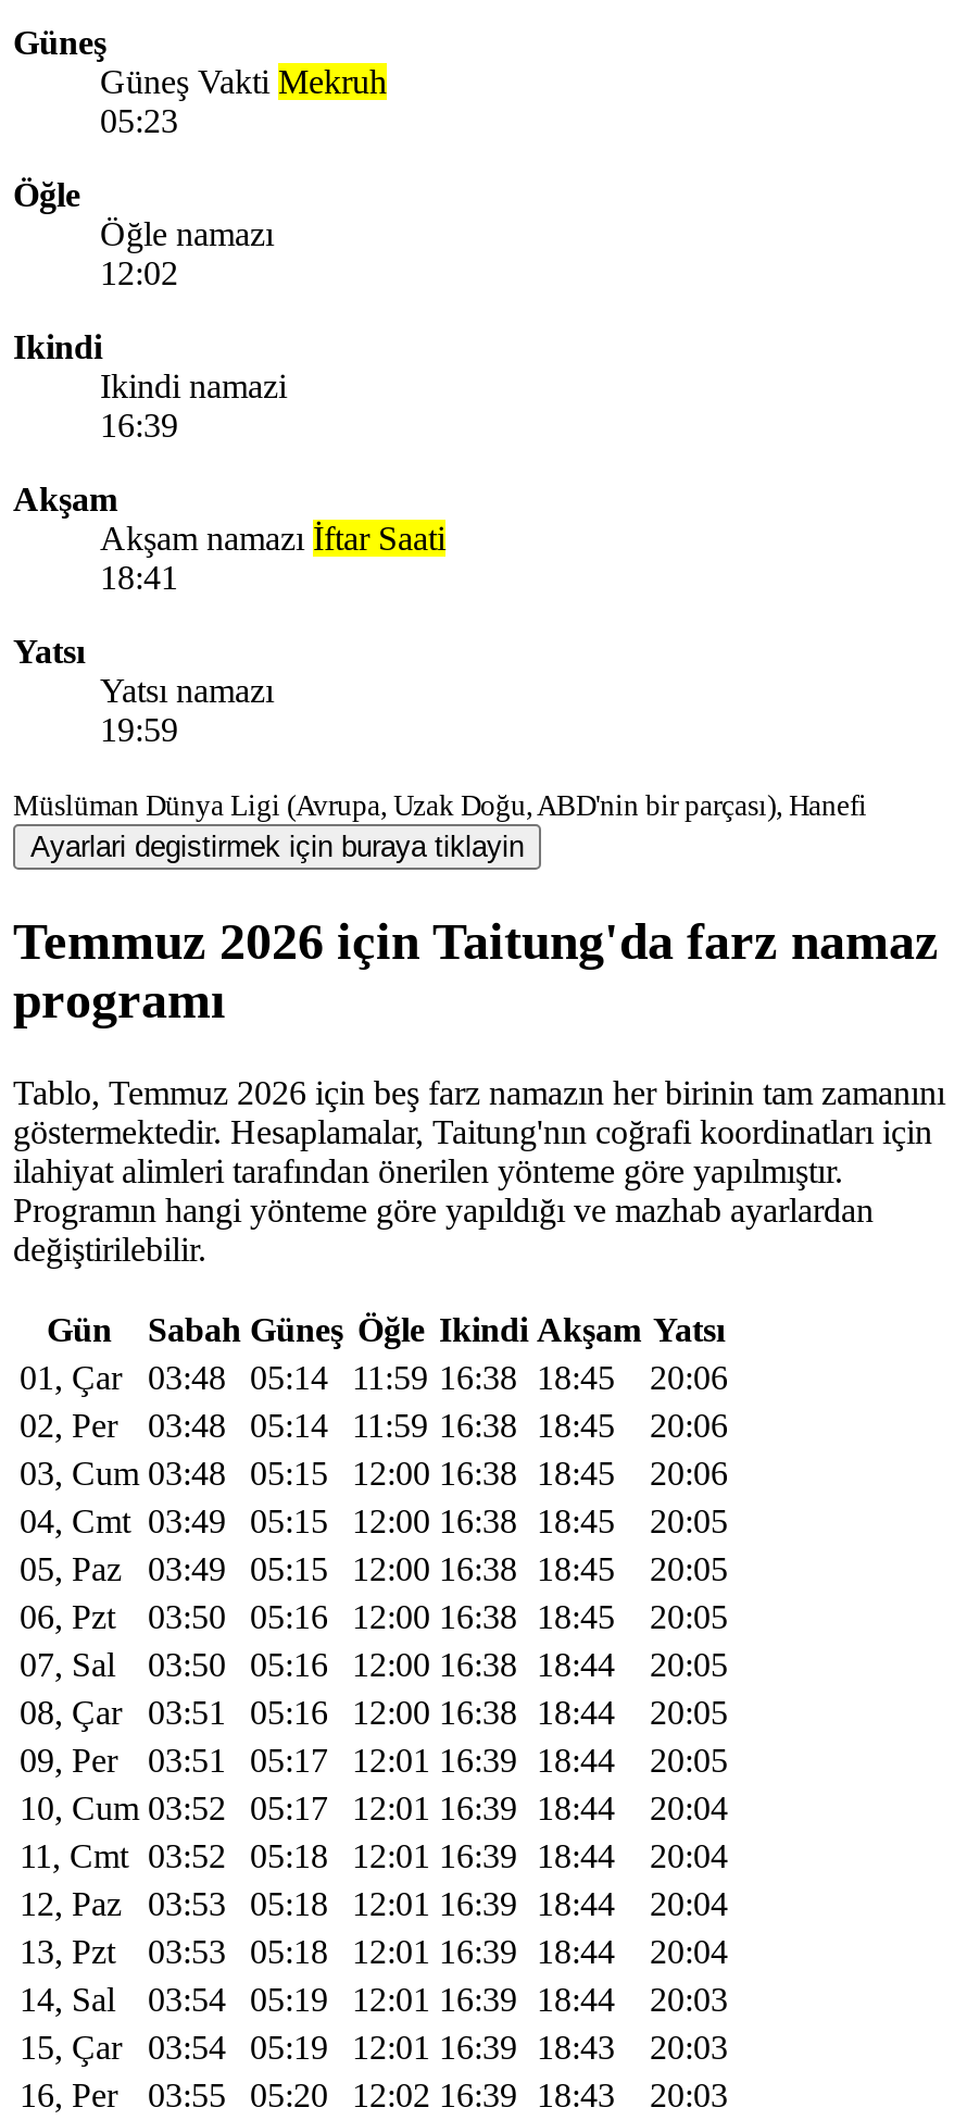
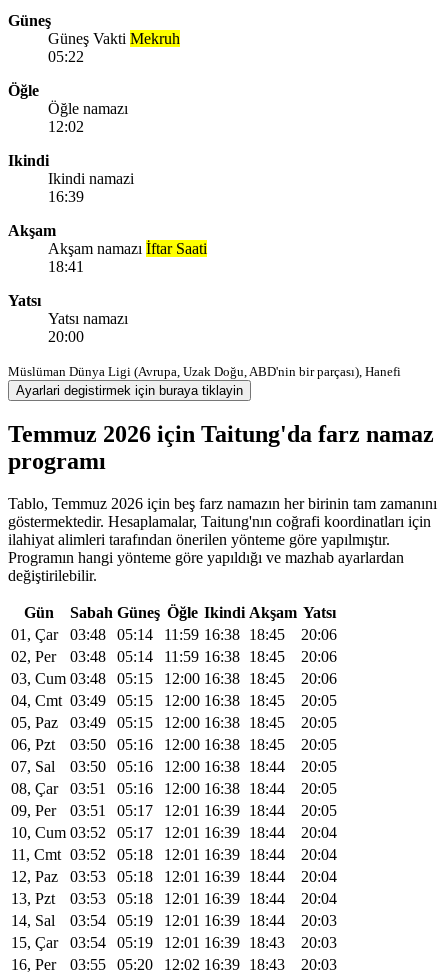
[100,102,178,139] 05:23 -> [48,48,84,65] 05:22
[100,711,178,748] 19:59 -> [48,328,84,345] 20:00

